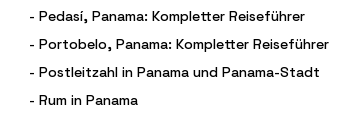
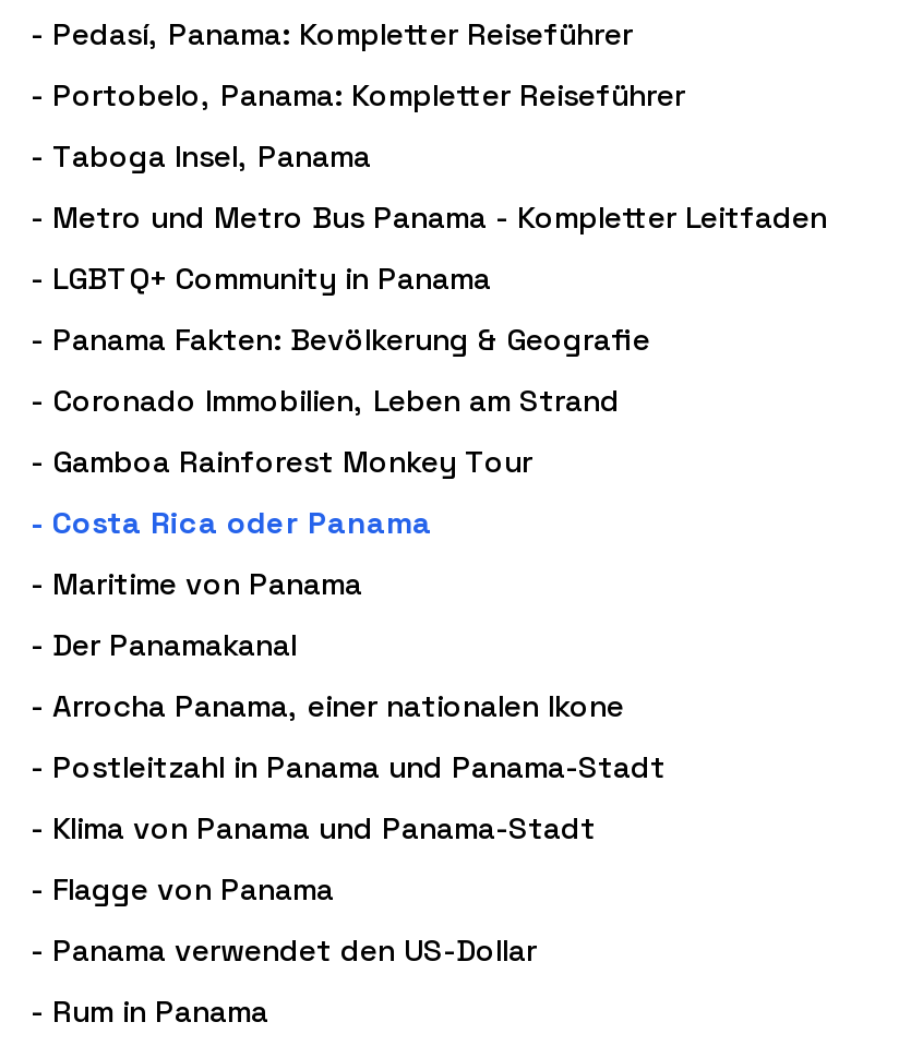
none -> [31,138,827,727] - Taboga Insel, Panama | - Metro und Metro Bus Panama - Kompletter Leitfaden | - LGBTQ+ Community in Panama | - Panama Fakten: Bevölkerung & Geografie | - Coronado Immobilien, Leben am Strand | - Gamboa Rainforest Monkey Tour | - Costa Rica oder Panama | - Maritime von Panama | - Der Panamakanal | - Arrocha Panama, einer nationalen Ikone
none -> [31,810,596,971] - Klima von Panama und Panama-Stadt | - Flagge von Panama | - Panama verwendet den US-Dollar

